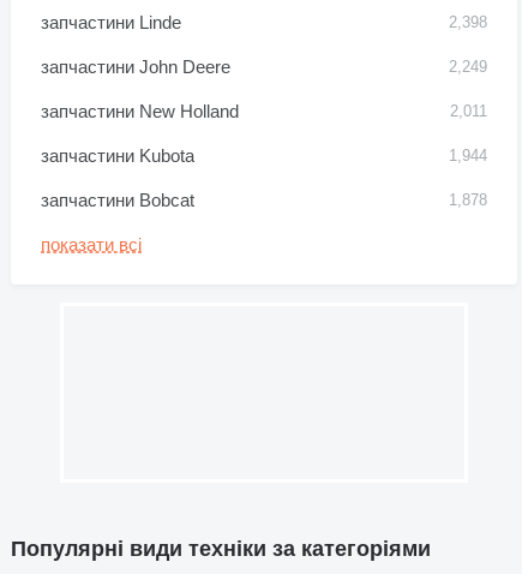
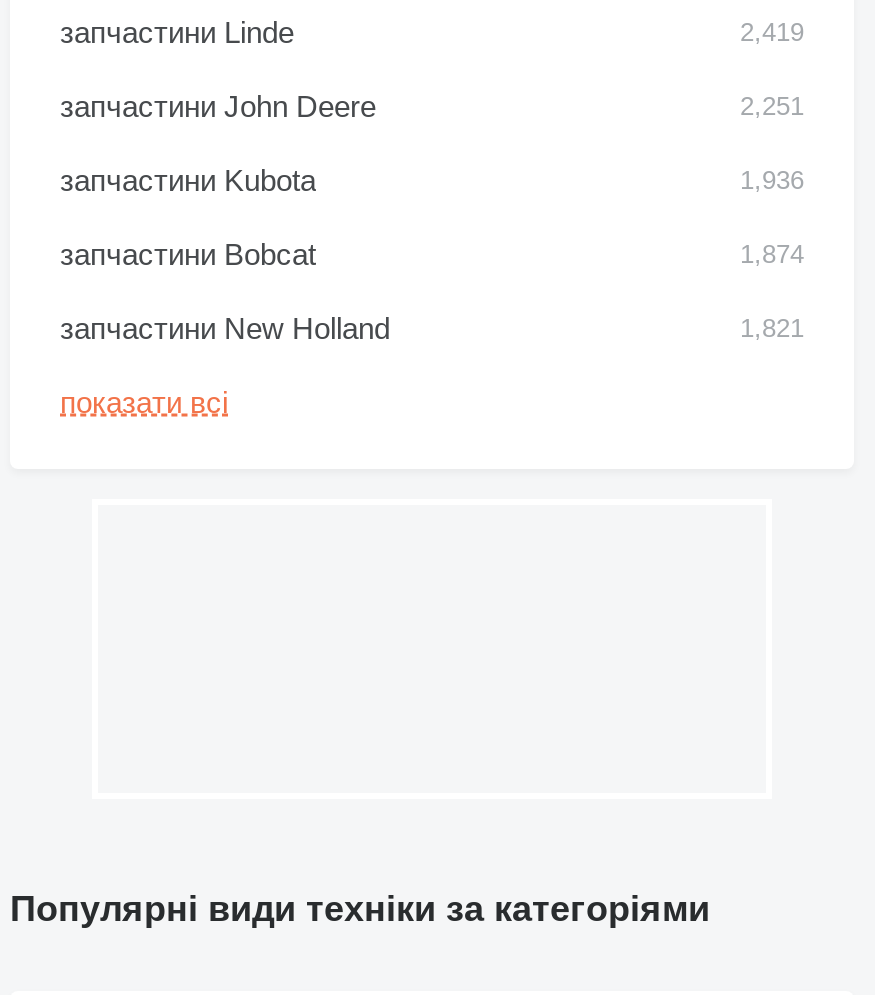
[449,13,487,31] 2,398 -> [740,17,804,47] 2,419
[449,58,487,76] 2,249 -> [740,91,804,269] 2,251 | 1,936 | 1,874
moved [41,101,239,121] -> [60,311,390,345]: запчастини New Holland
[449,102,487,209] 2,011 | 1,944 | 1,878 -> [740,313,804,343] 1,821
moved [41,145,194,166] -> [60,163,316,197]: запчастини Kubota
moved [41,190,194,210] -> [60,237,316,271]: запчастини Bobcat

